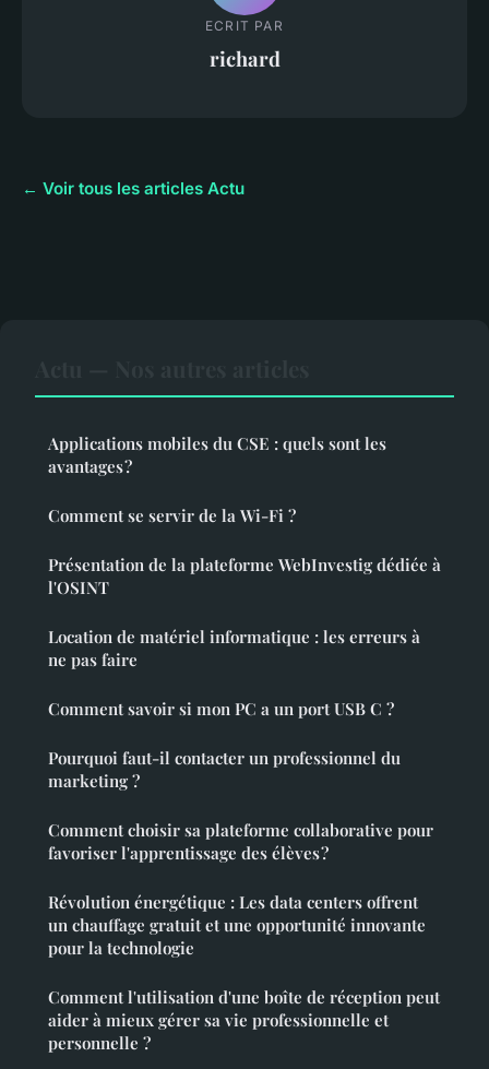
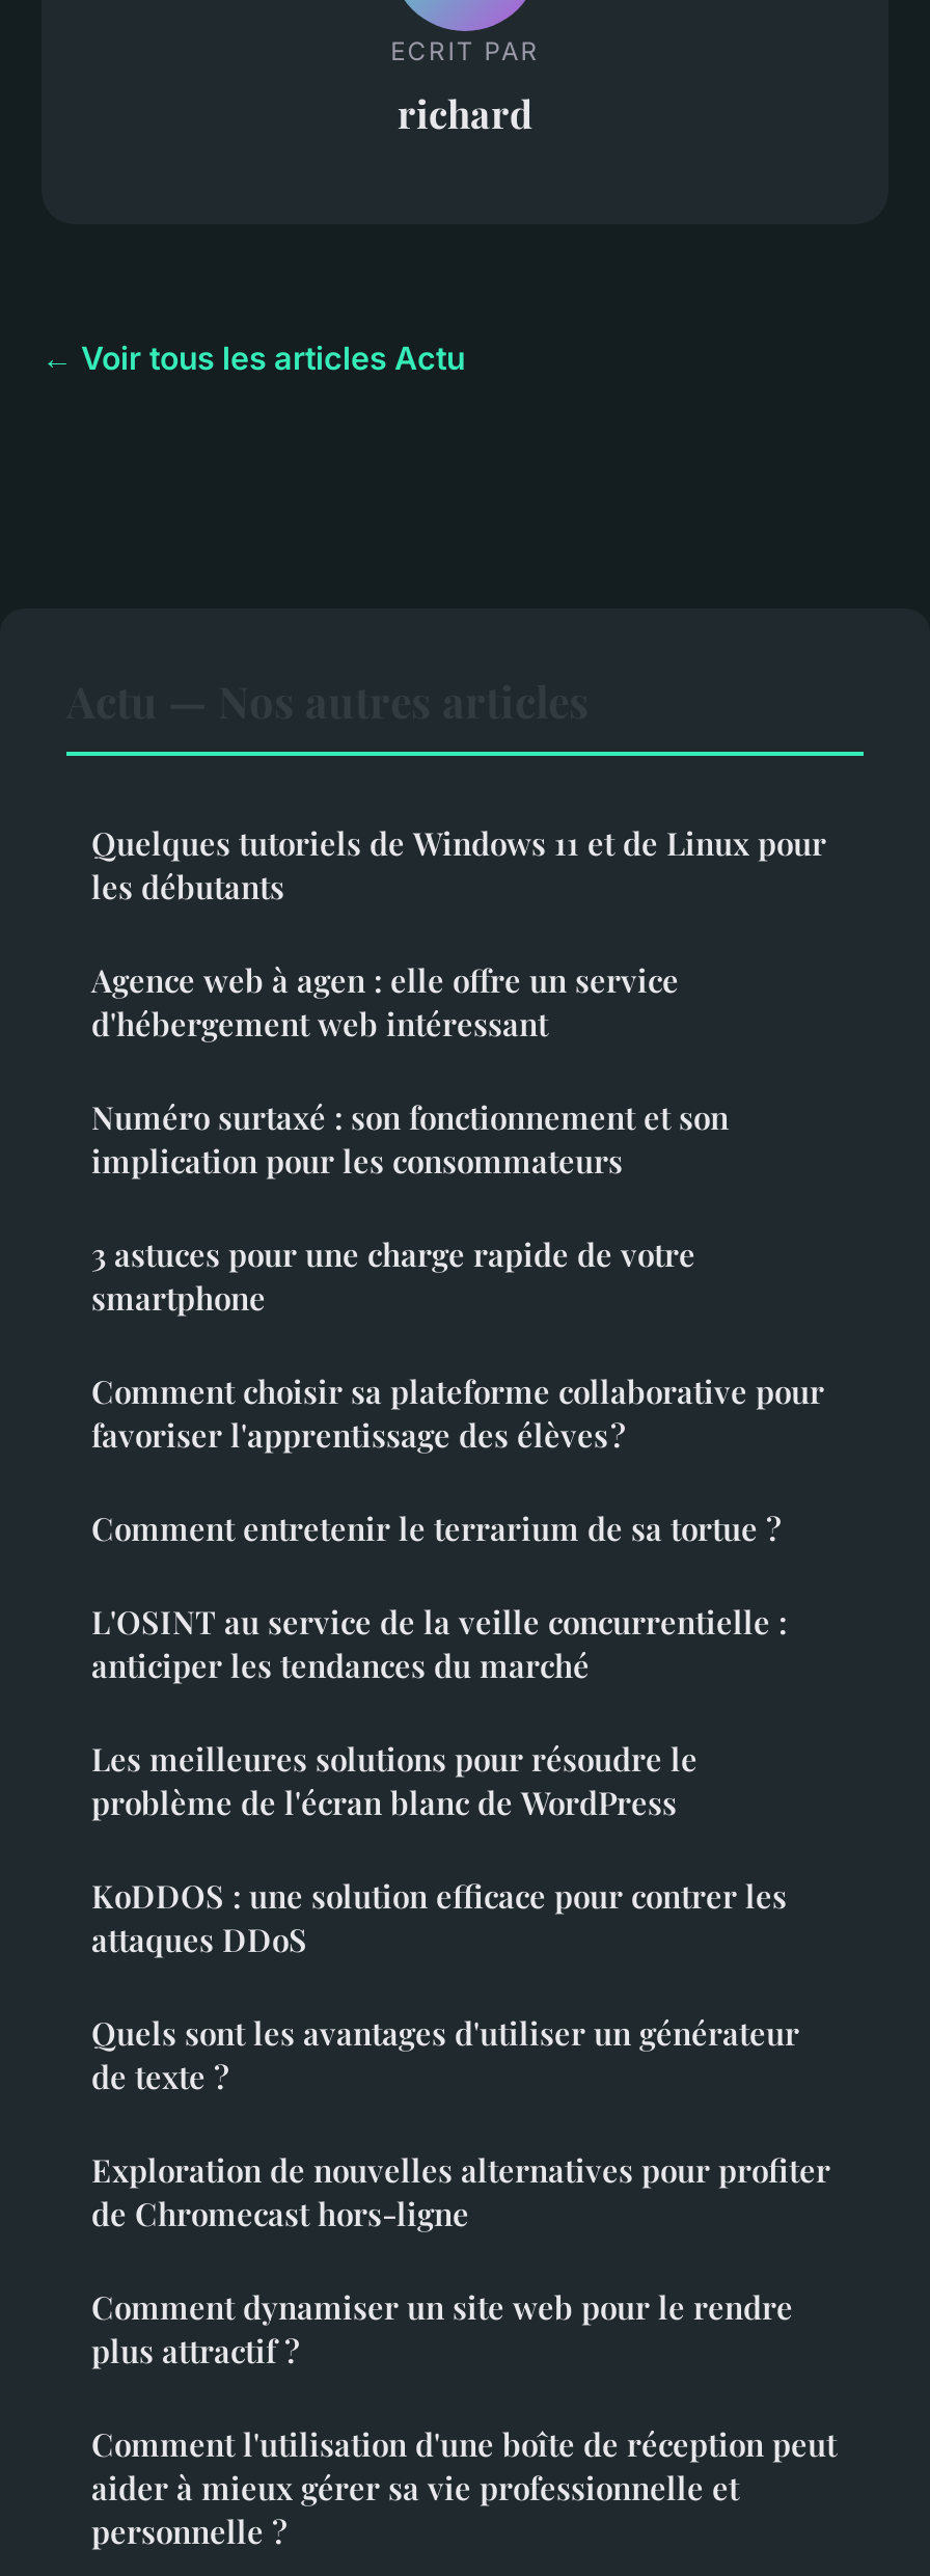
[48,432,441,792] Applications mobiles du CSE : quels sont les | avantages ? | Comment se servir de la Wi-Fi ? | Présentation de la plateforme WebInvestig dédiée à | l'OSINT | Location de matériel informatique : les erreurs à | ne pas faire | Comment savoir si mon PC a un port USB C ? | Pourquoi faut-il contacter un professionnel du | marketing ? -> [91,822,826,1318] Quelques tutoriels de Windows 11 et de Linux pour | les débutants | Agence web à agen : elle offre un service | d'hébergement web intéressant | Numéro surtaxé : son fonctionnement et son | implication pour les consommateurs | 3 astuces pour une charge rapide de votre | smartphone
moved [48,819,433,864] -> [91,1370,824,1455]: Comment choisir sa plateforme collaborative pour | favoriser l'apprentissage des élèves ?
[48,891,426,959] Révolution énergétique : Les data centers offrent | un chauffage gratuit et une opportunité innovante | pour la technologie -> [91,1507,830,2371] Comment entretenir le terrarium de sa tortue ? | L'OSINT au service de la veille concurrentielle : | anticiper les tendances du marché | Les meilleures solutions pour résoudre le | problème de l'écran blanc de WordPress | KoDDOS : une solution efficace pour contrer les | attaques DDoS | Quels sont les avantages d'utiliser un générateur | de texte ? | Exploration de nouvelles alternatives pour profiter | de Chromecast hors-ligne | Comment dynamiser un site web pour le rendre | plus attractif ?

